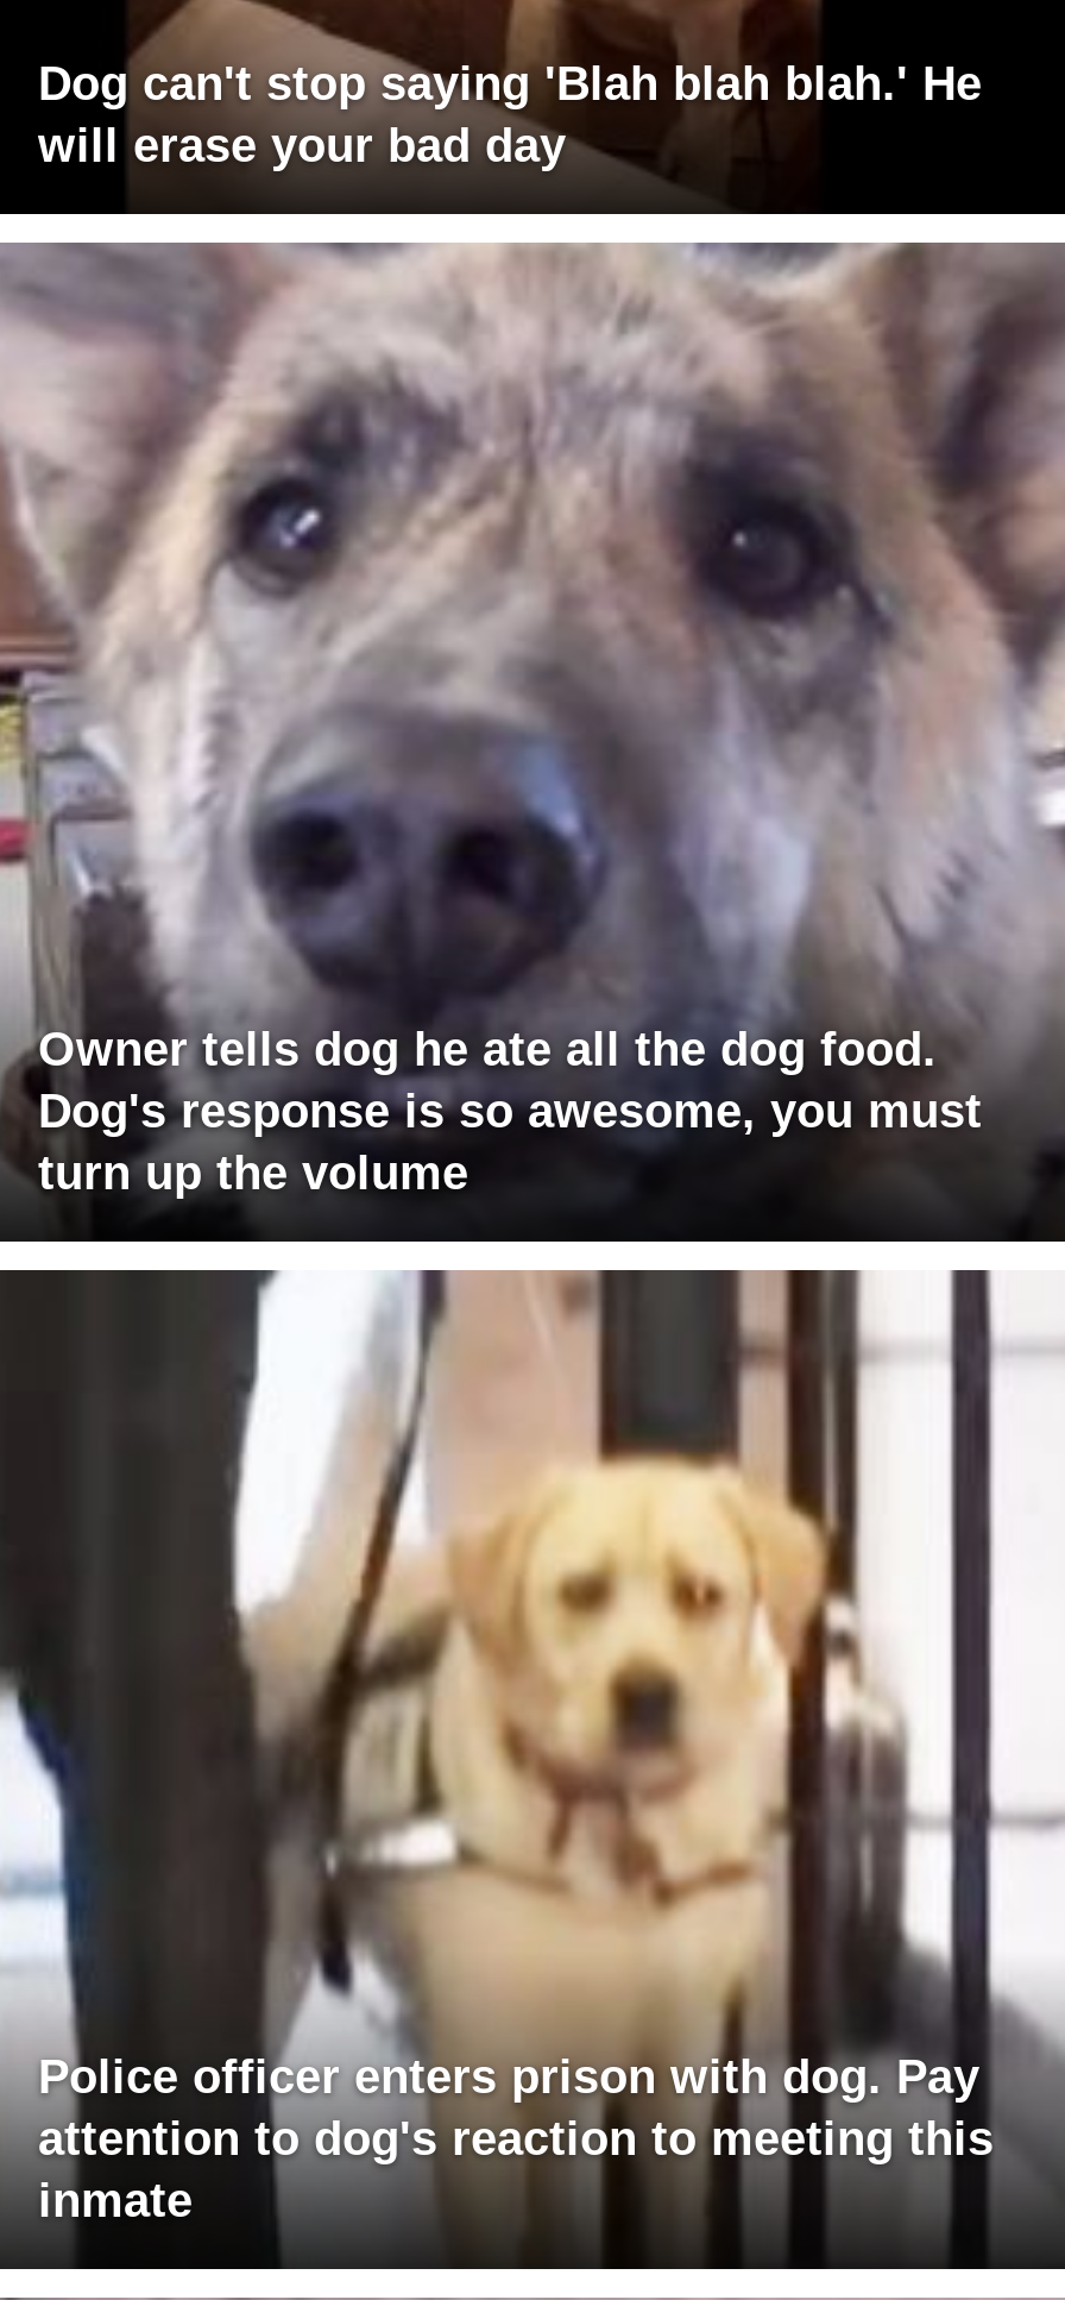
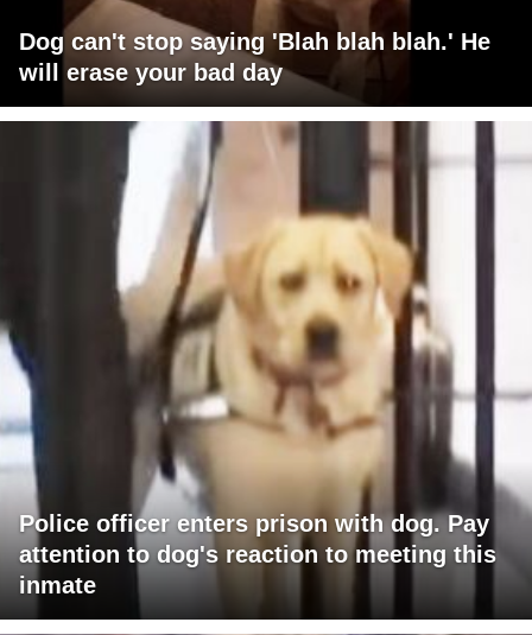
[7,240,1058,1215] [image] | Owner tells dog he ate all the dog food. | Dog's response is so awesome, you must | turn up the volume -> none

